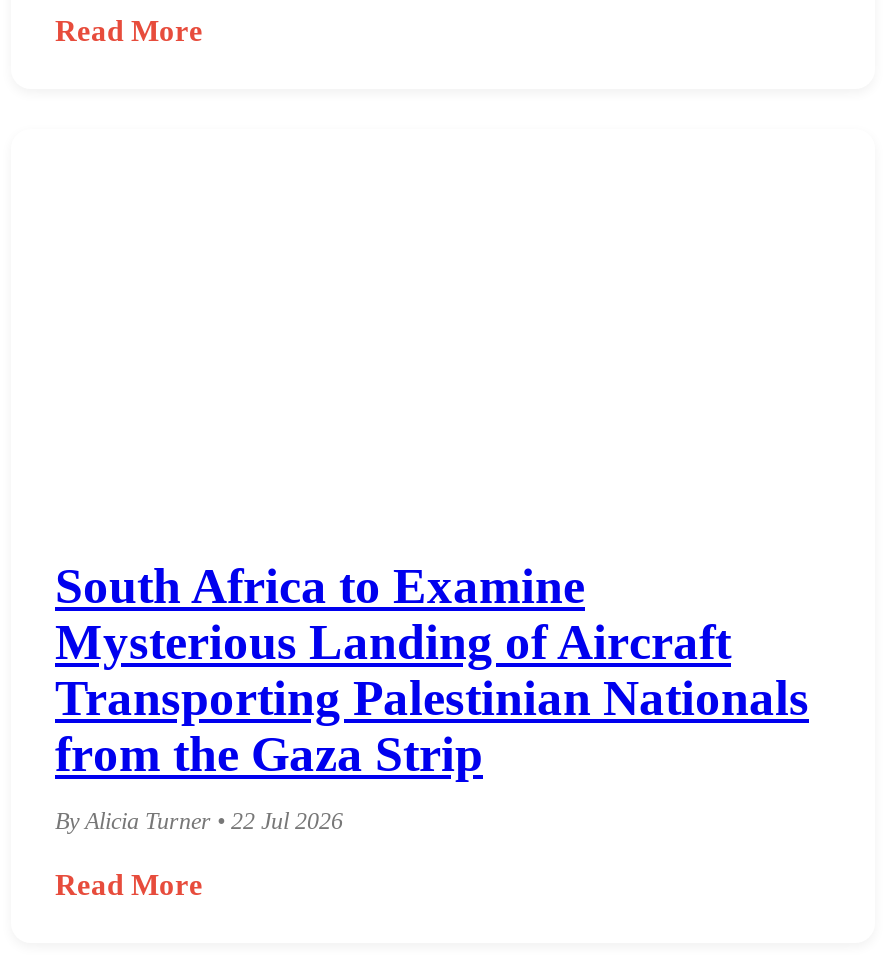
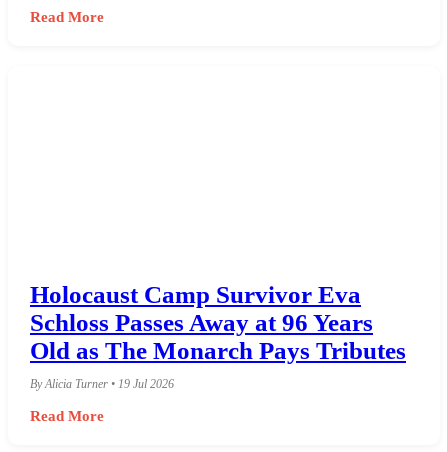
[55,559,809,781] South Africa to Examine | Mysterious Landing of Aircraft | Transporting Palestinian Nationals | from the Gaza Strip -> [30,281,406,364] Holocaust Camp Survivor Eva | Schloss Passes Away at 96 Years | Old as The Monarch Pays Tributes
[55,807,343,835] By Alicia Turner • 22 Jul 2026 -> [30,377,174,391] By Alicia Turner • 19 Jul 2026

